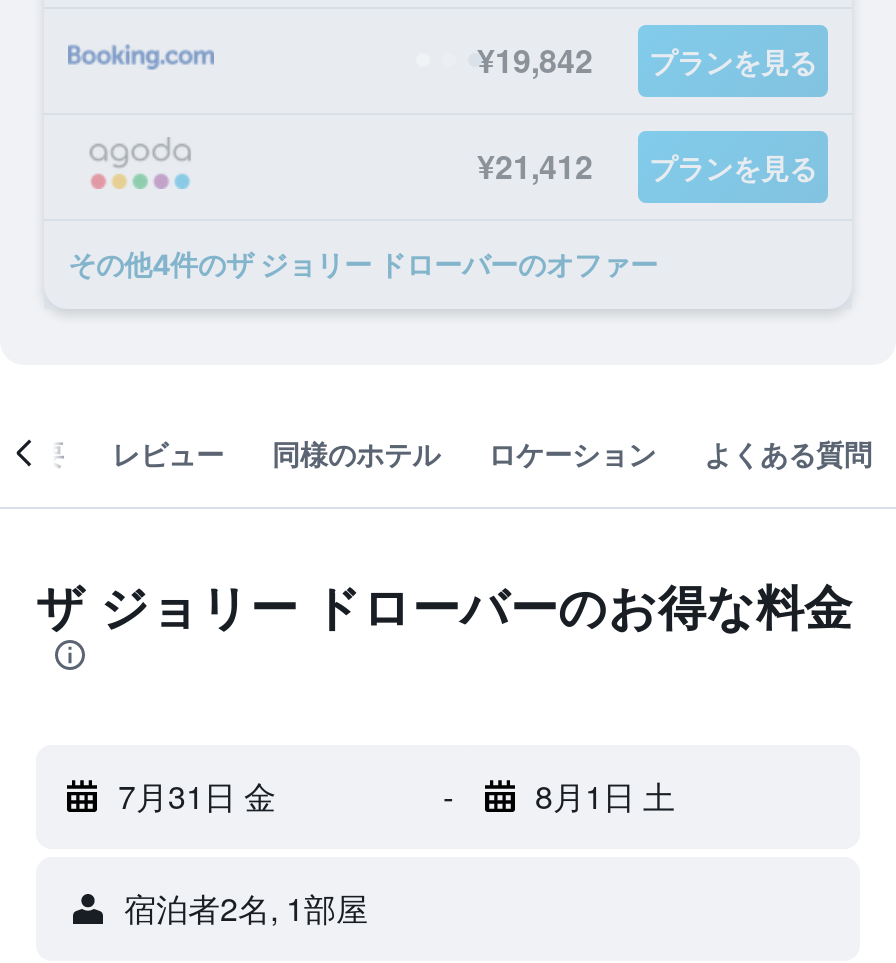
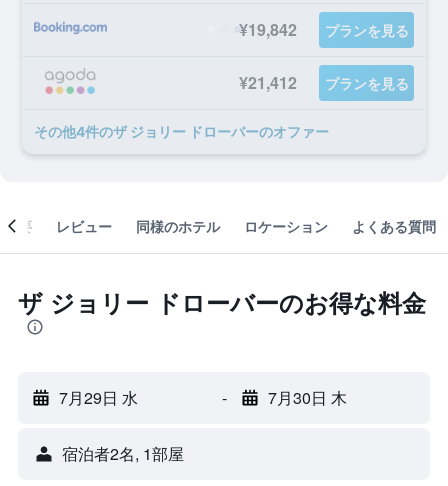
[118,773,276,819] 7月31日 金 -> [59,386,138,409] 7月29日 水
[535,773,675,819] 8月1日 土 -> [267,386,346,409] 7月30日 木

